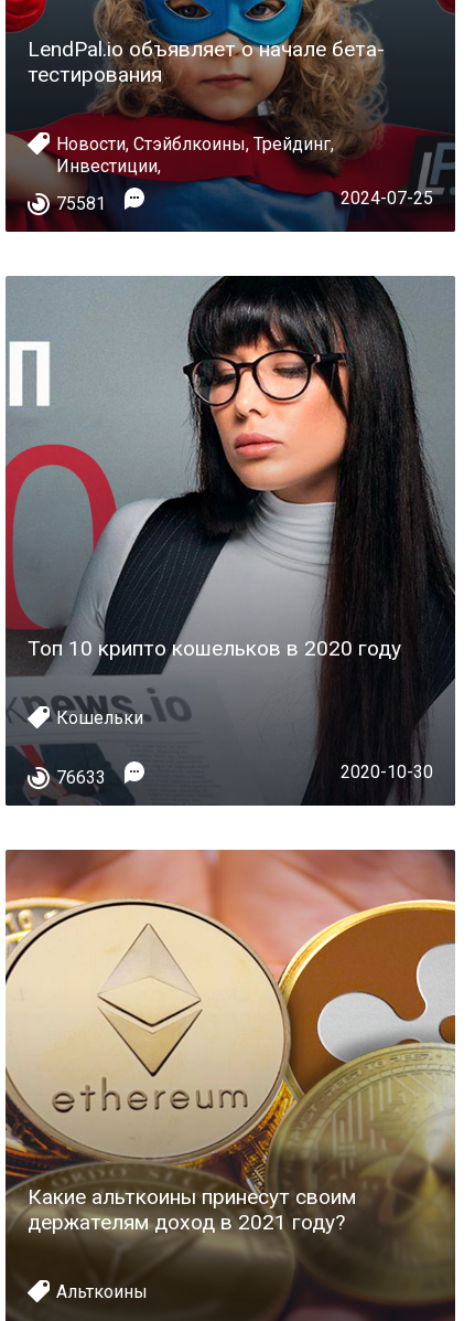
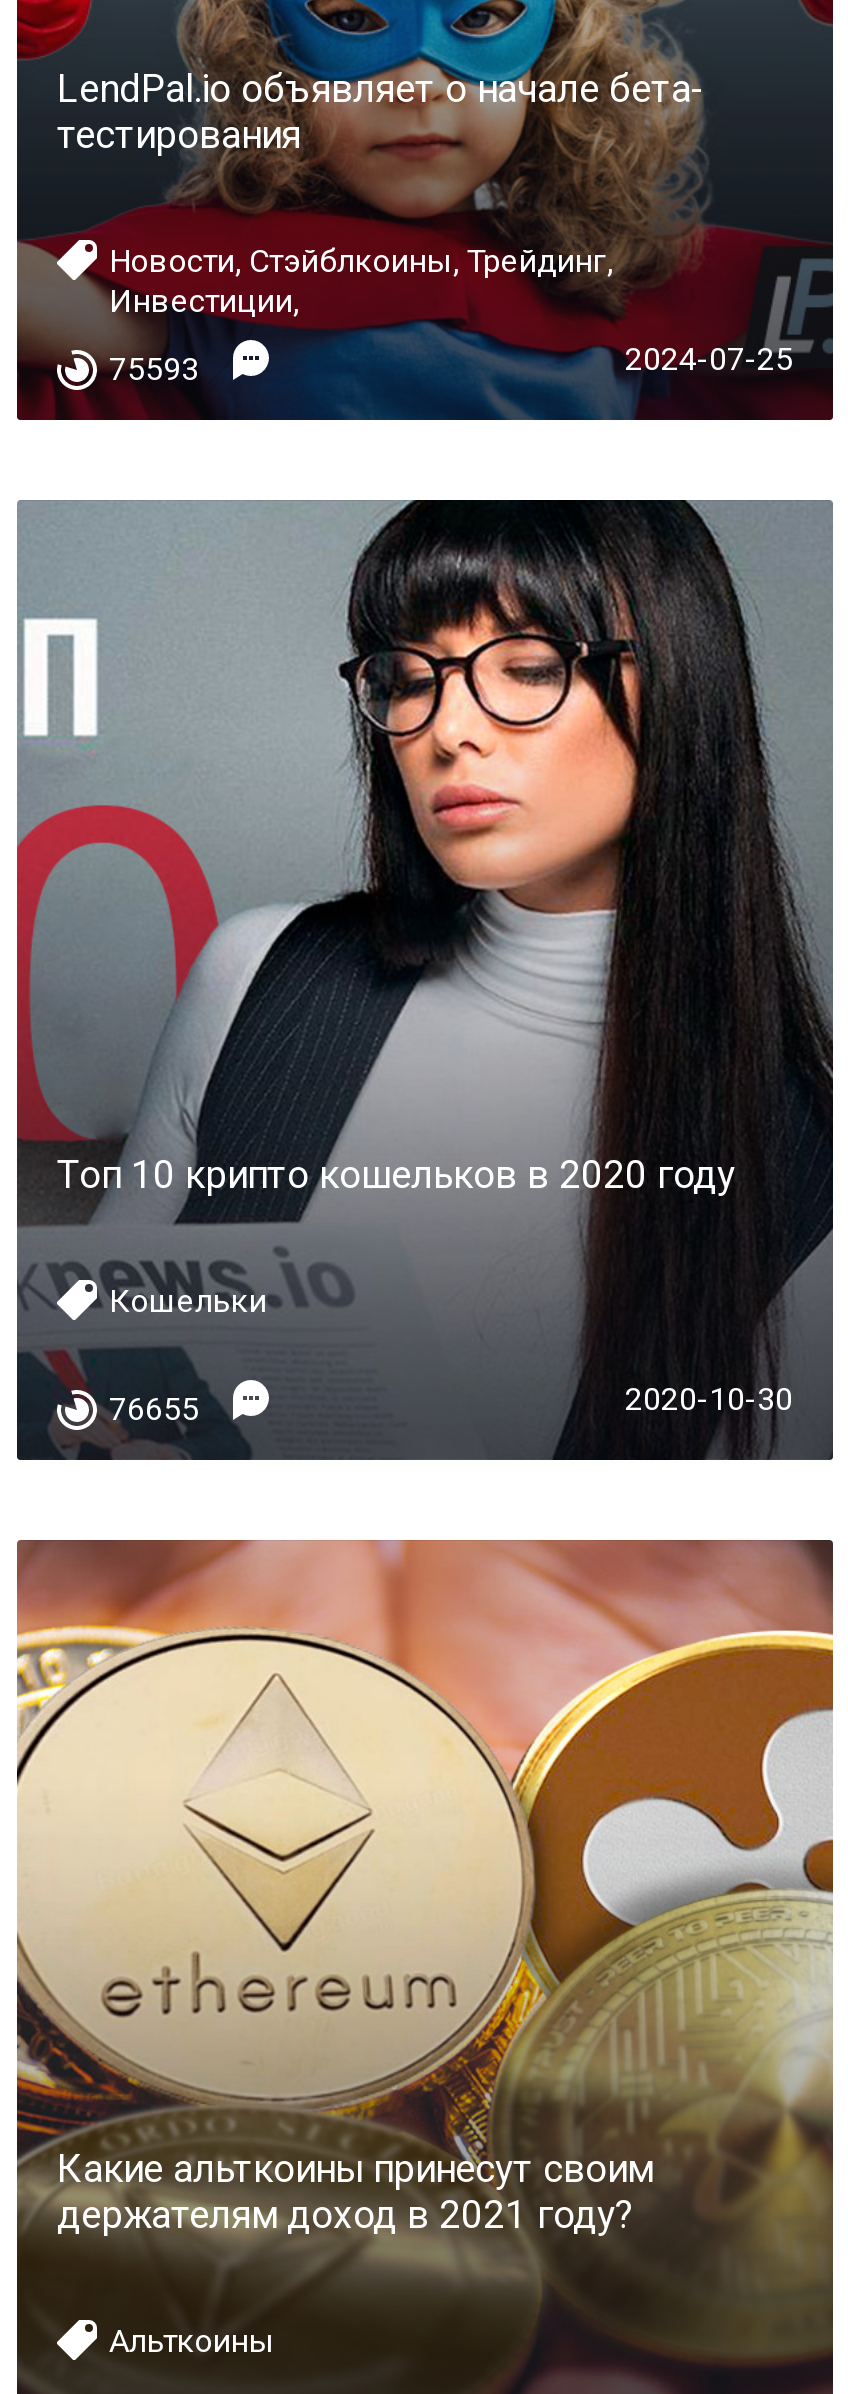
[56,193,106,214] 75581 -> [109,350,199,388] 75593
[56,767,106,788] 76633 -> [109,1390,199,1428] 76655

